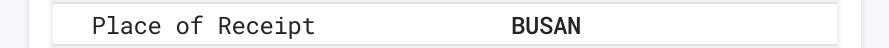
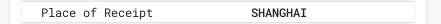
[511,8,581,40] BUSAN -> [251,4,307,20] SHANGHAI

